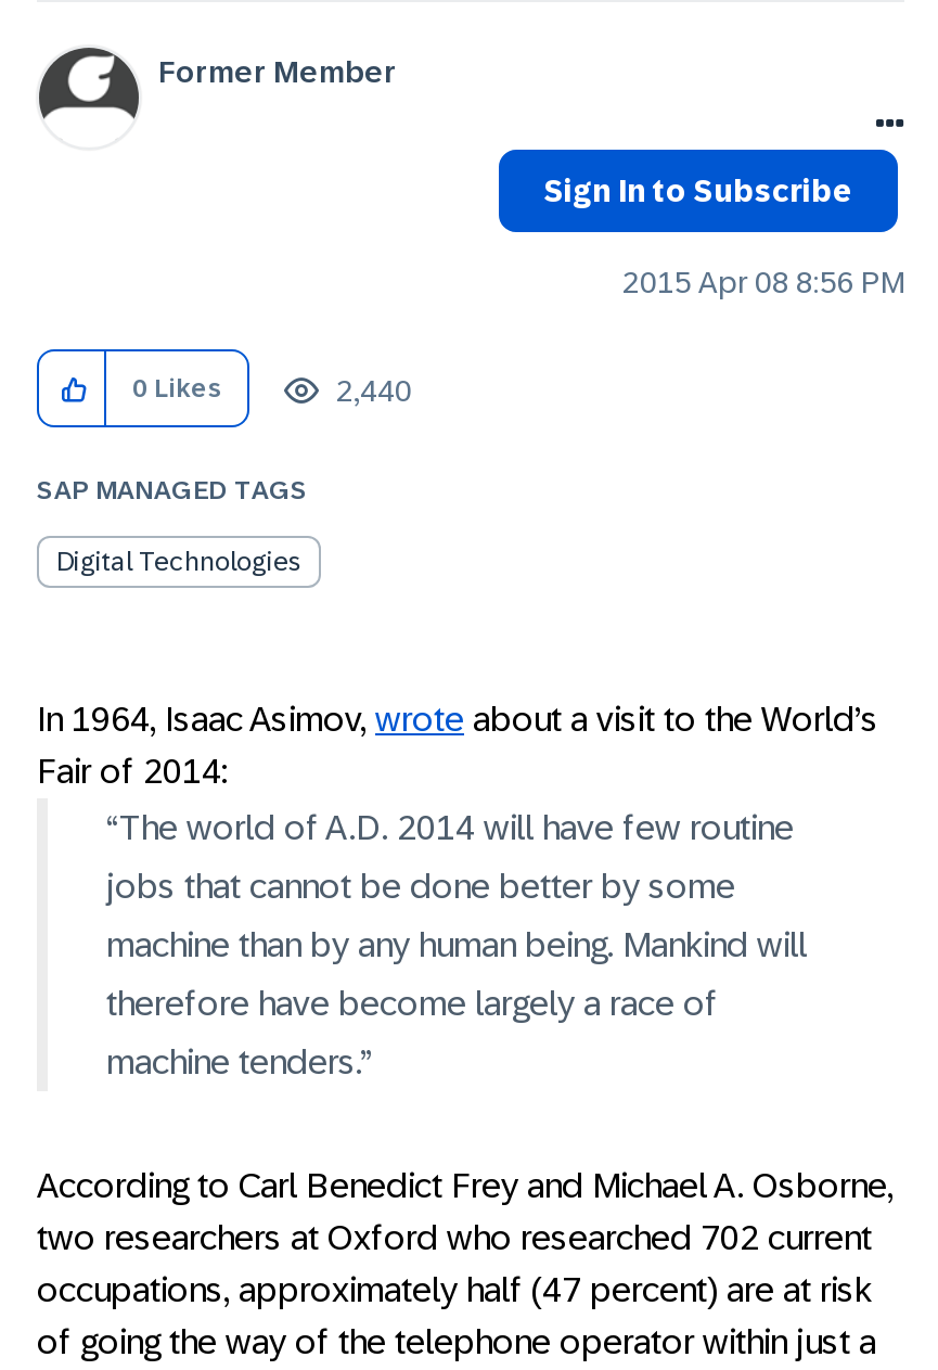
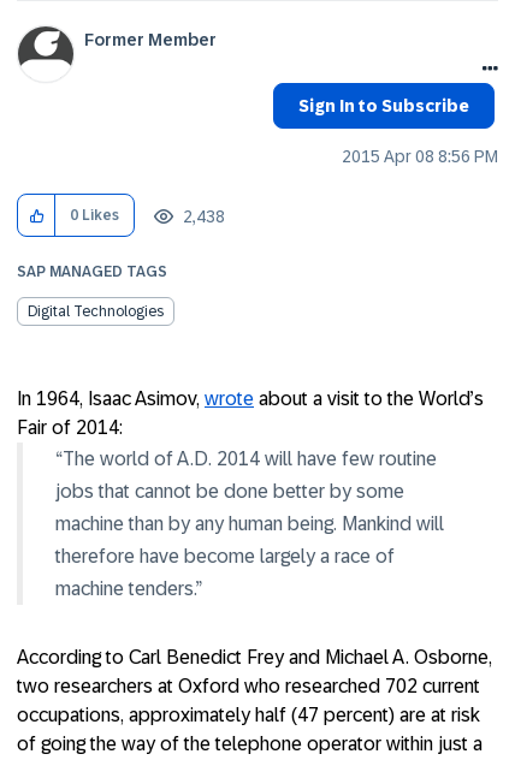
[336,373,412,408] 2,440 -> [183,207,225,226] 2,438

